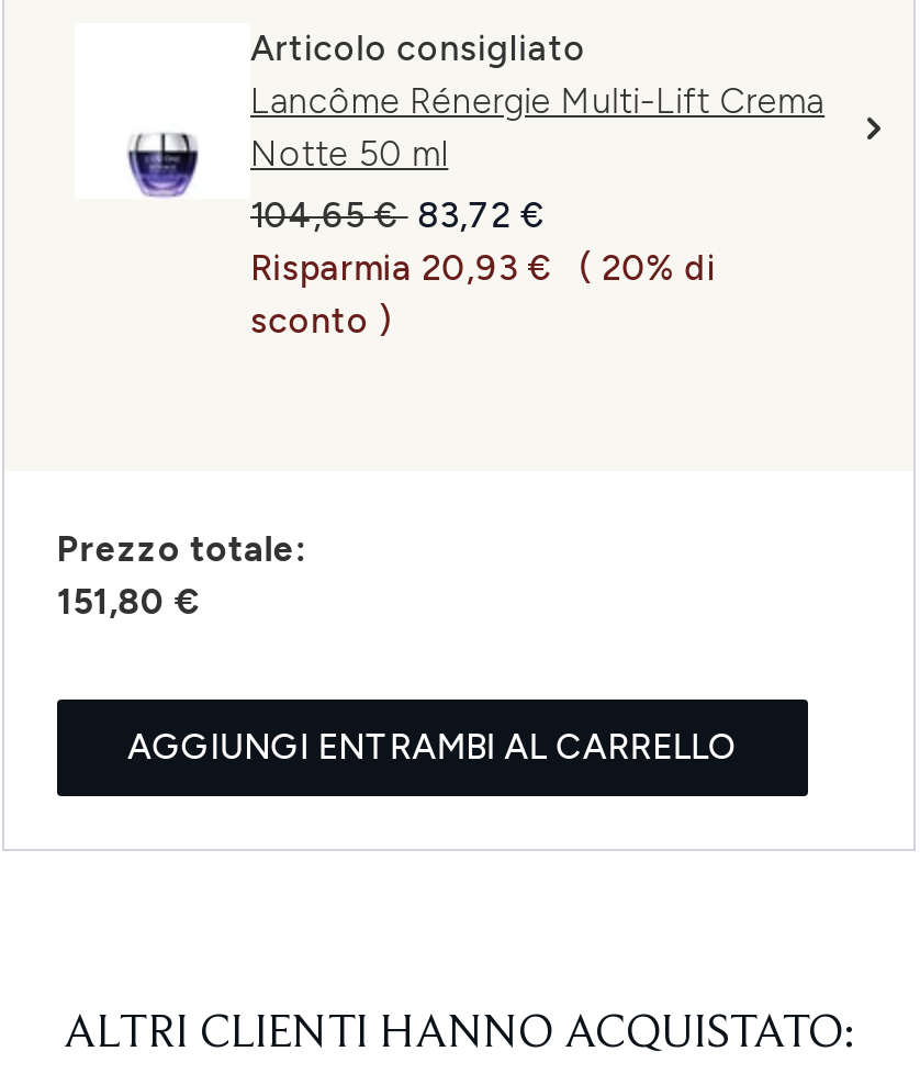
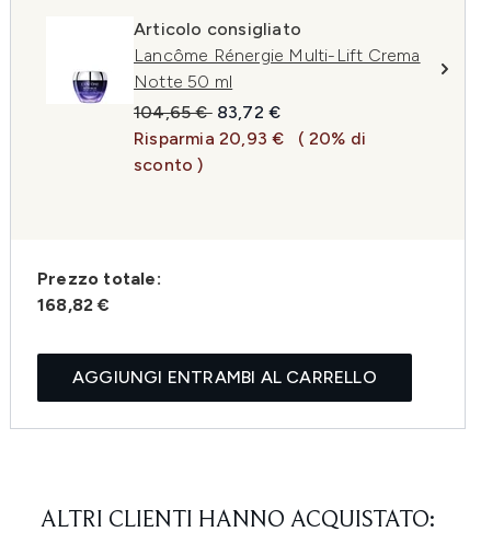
[57,581,199,623] 151,80 € -> [37,294,110,315] 168,82 €

